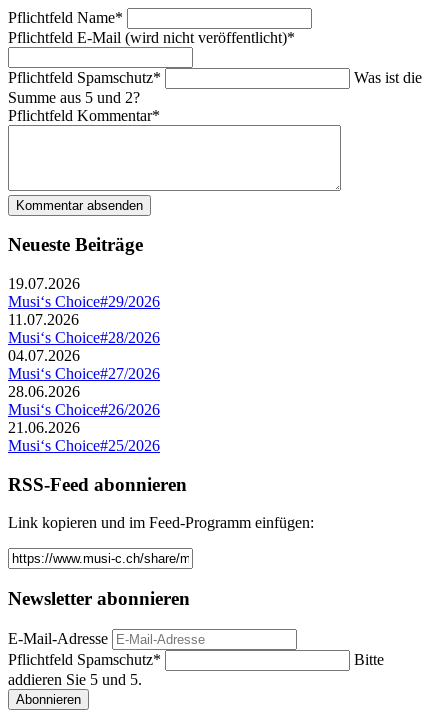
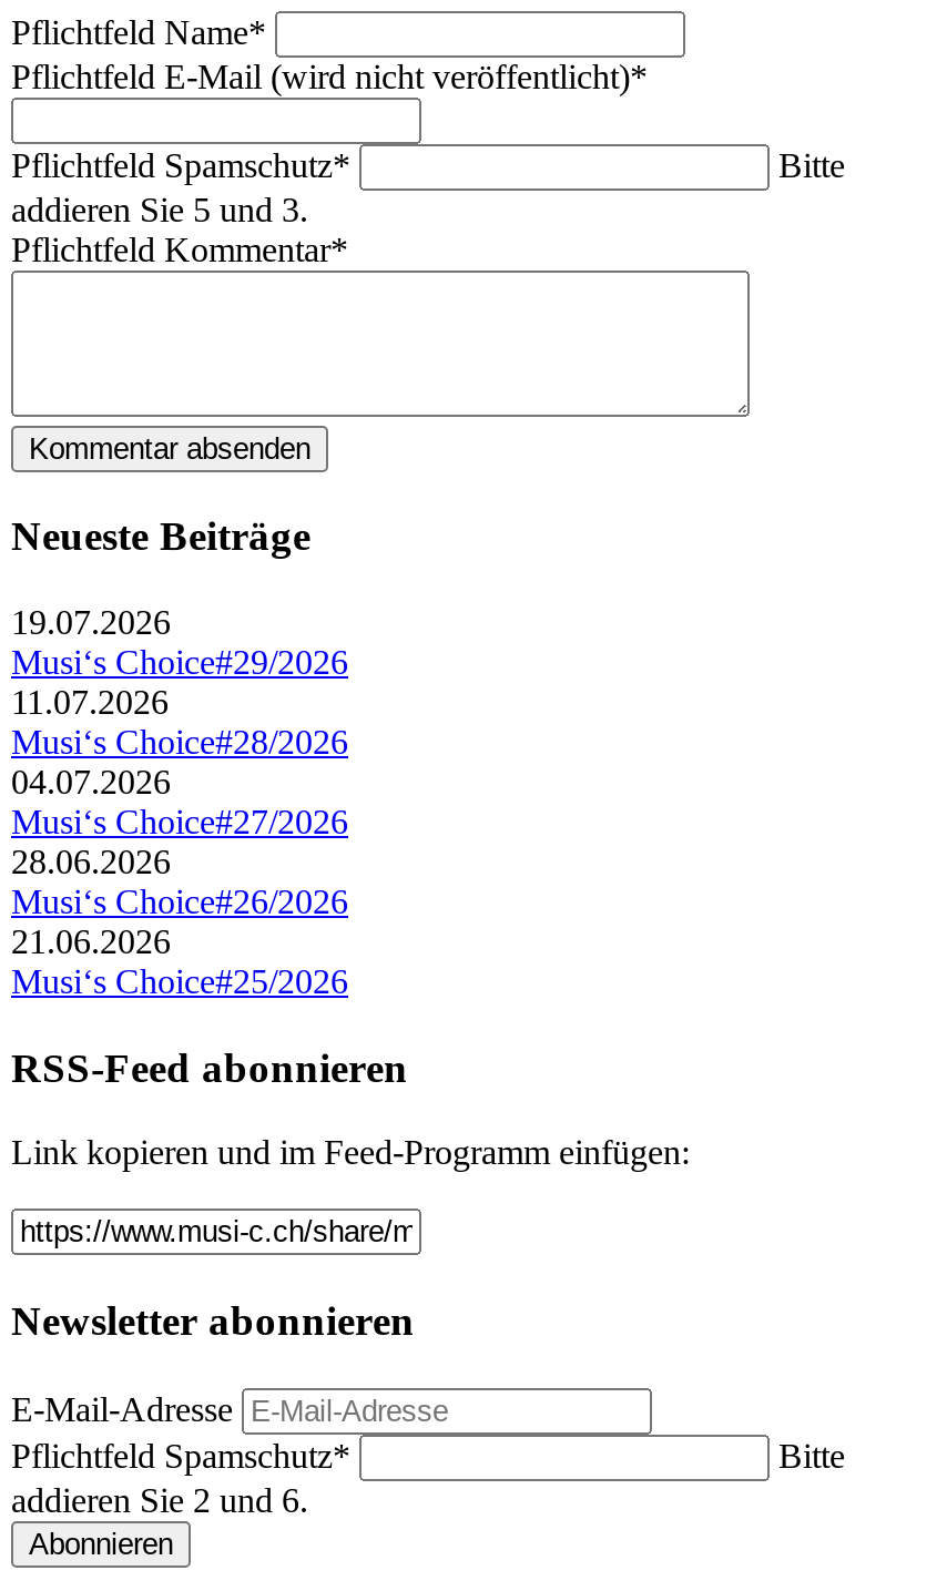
[8,68,422,105] Was ist die | Summe aus 5 und 2? -> [11,145,845,227] Bitte | addieren Sie 5 und 3.
[8,671,142,688] addieren Sie 5 und 5. -> [11,1481,308,1518] addieren Sie 2 und 6.

